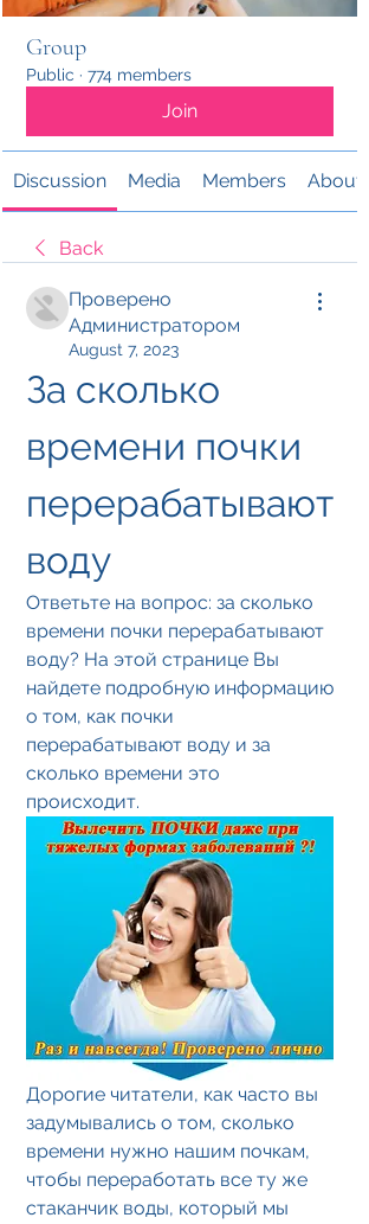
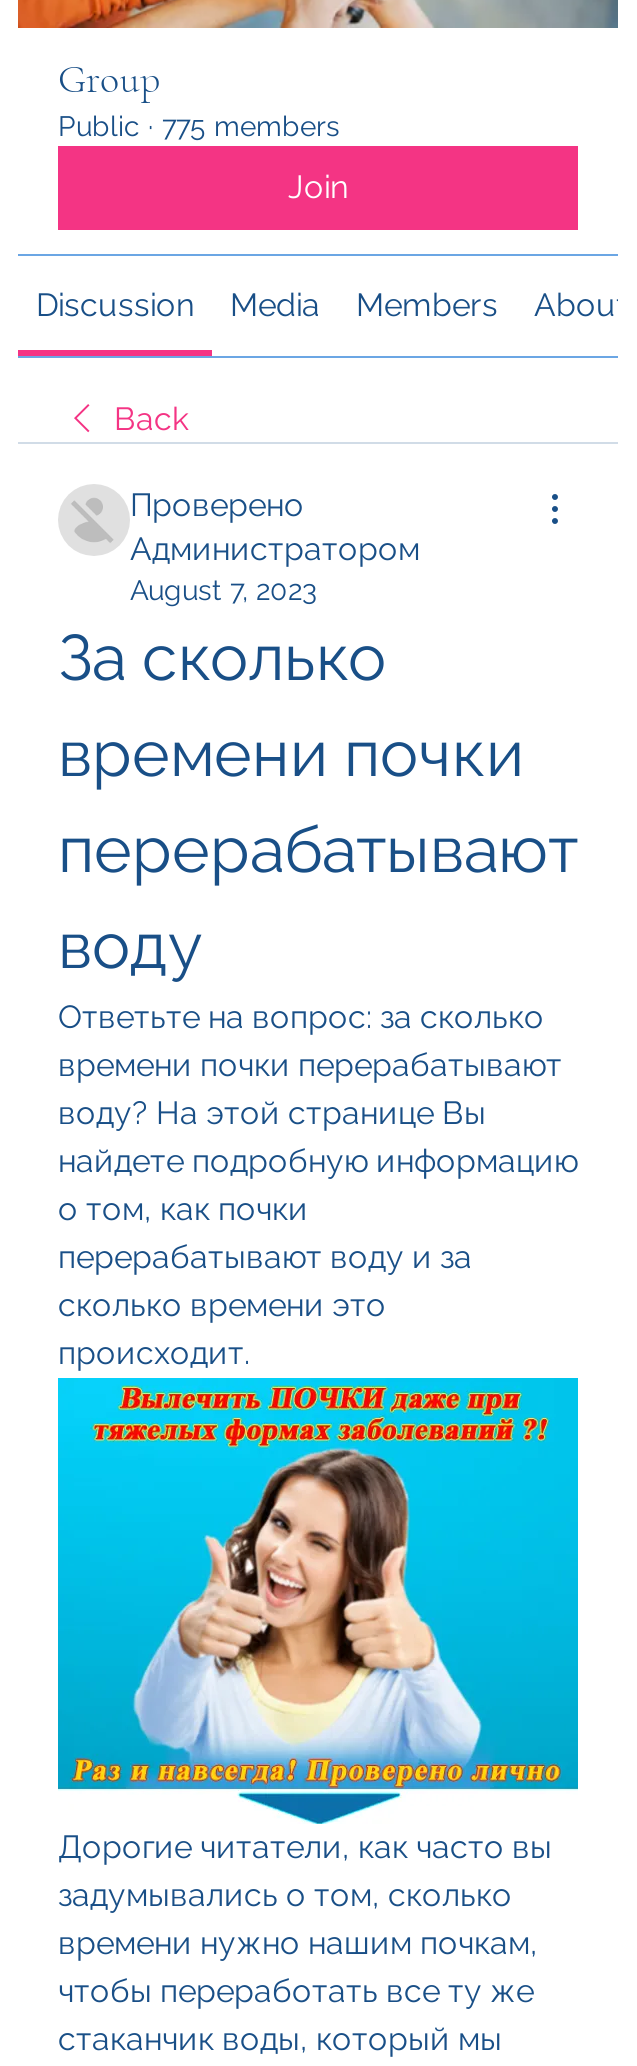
[26,65,192,84] Public · 774 members -> [58,109,340,141] Public · 775 members

